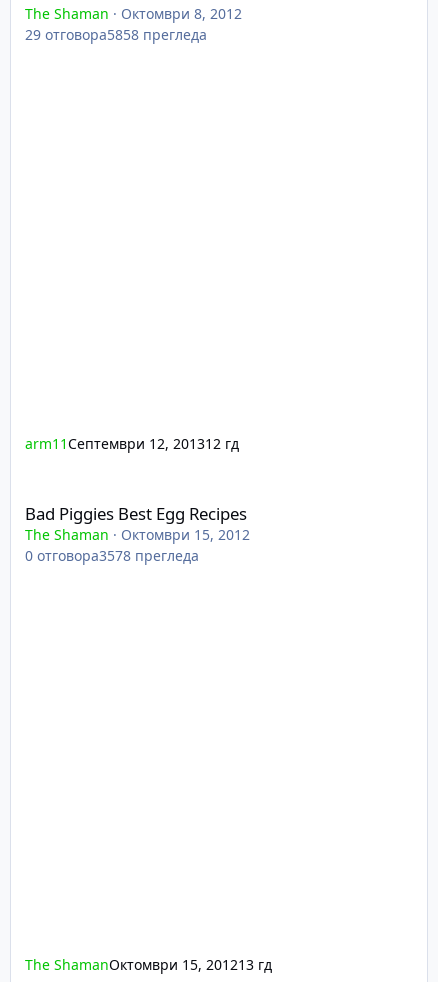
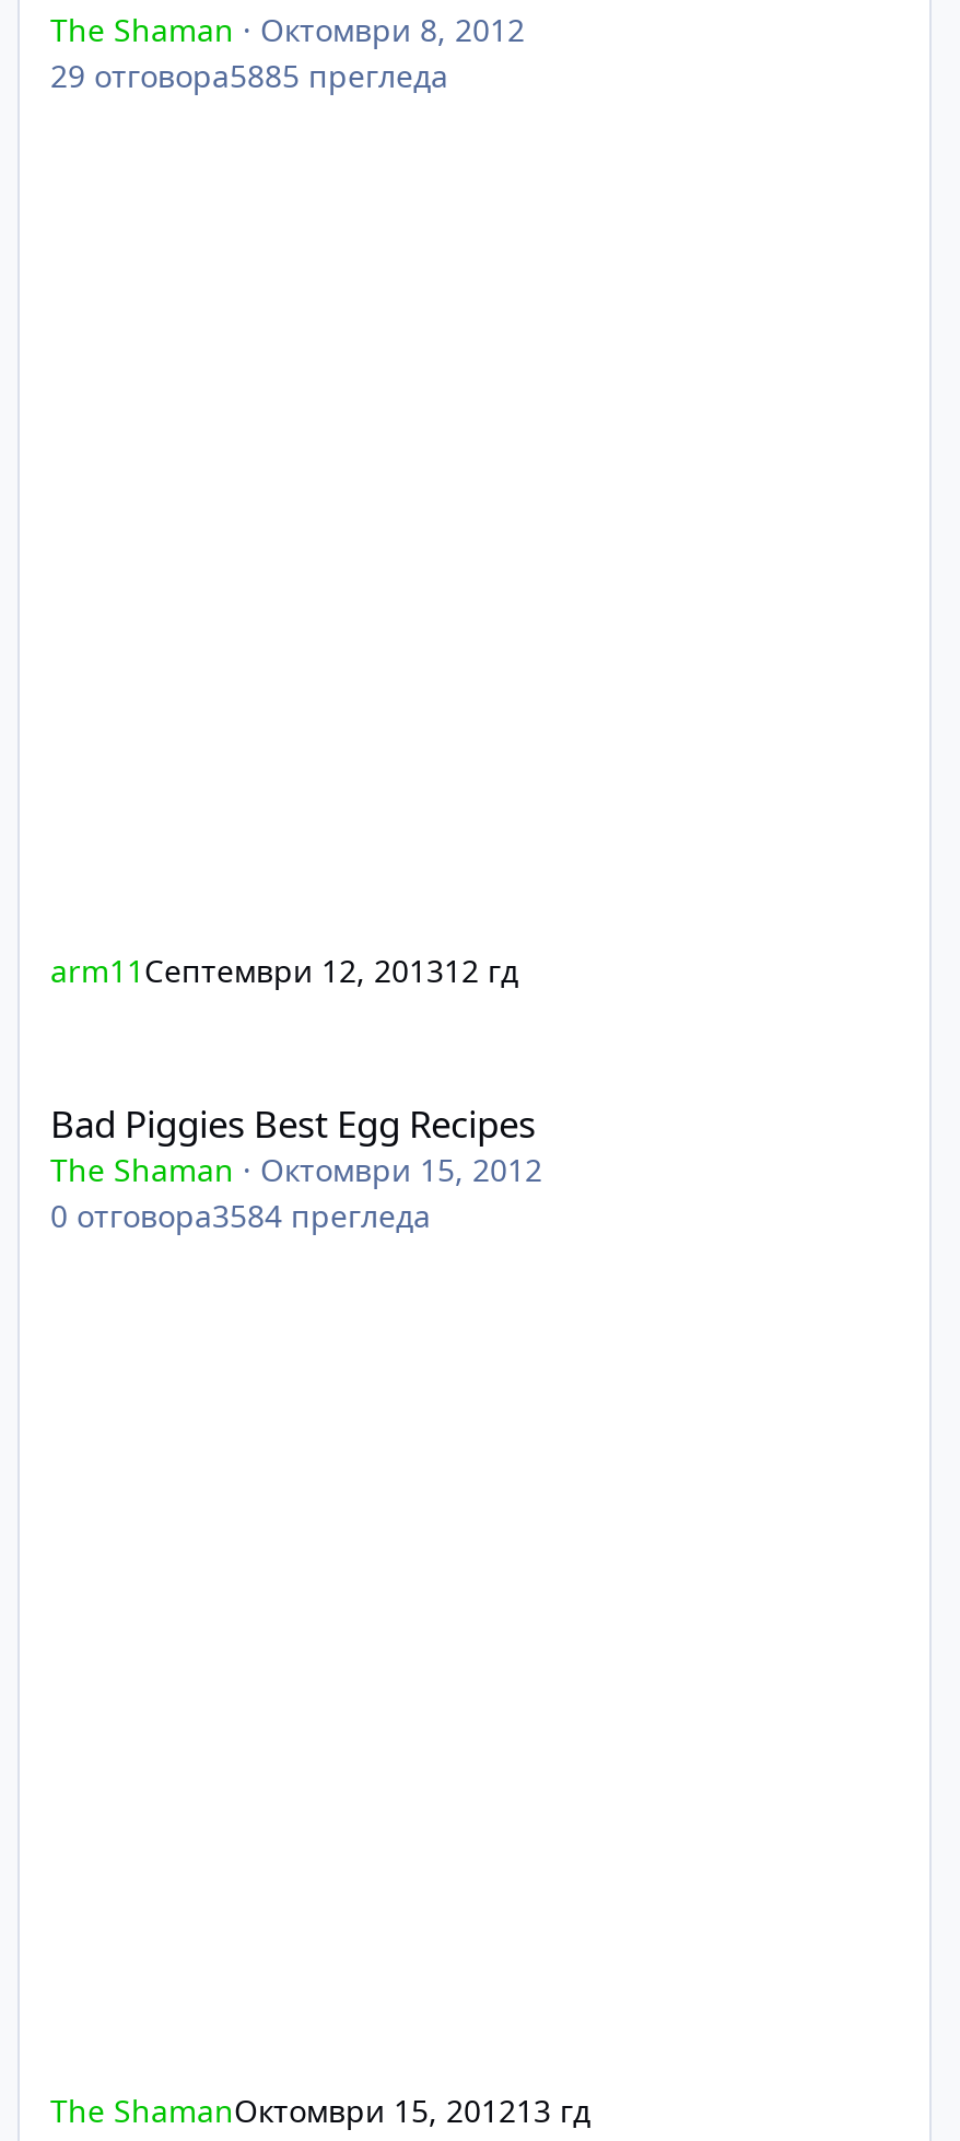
[25,25,207,44] 29 отговора5858 прегледа -> [50,56,448,97] 29 отговора5885 прегледа
[25,546,199,565] 0 отговора3578 прегледа -> [50,1196,431,1237] 0 отговора3584 прегледа

